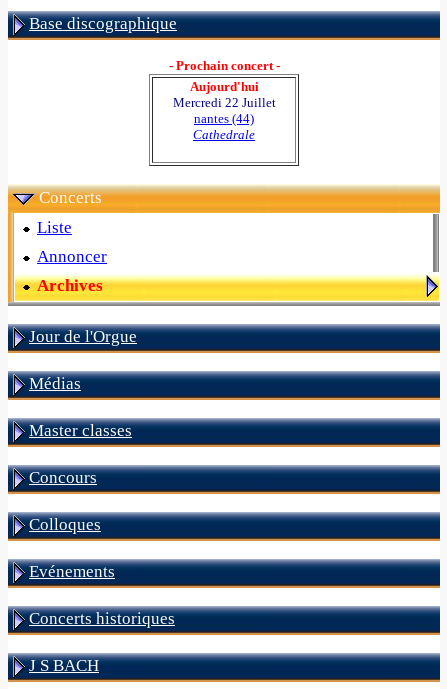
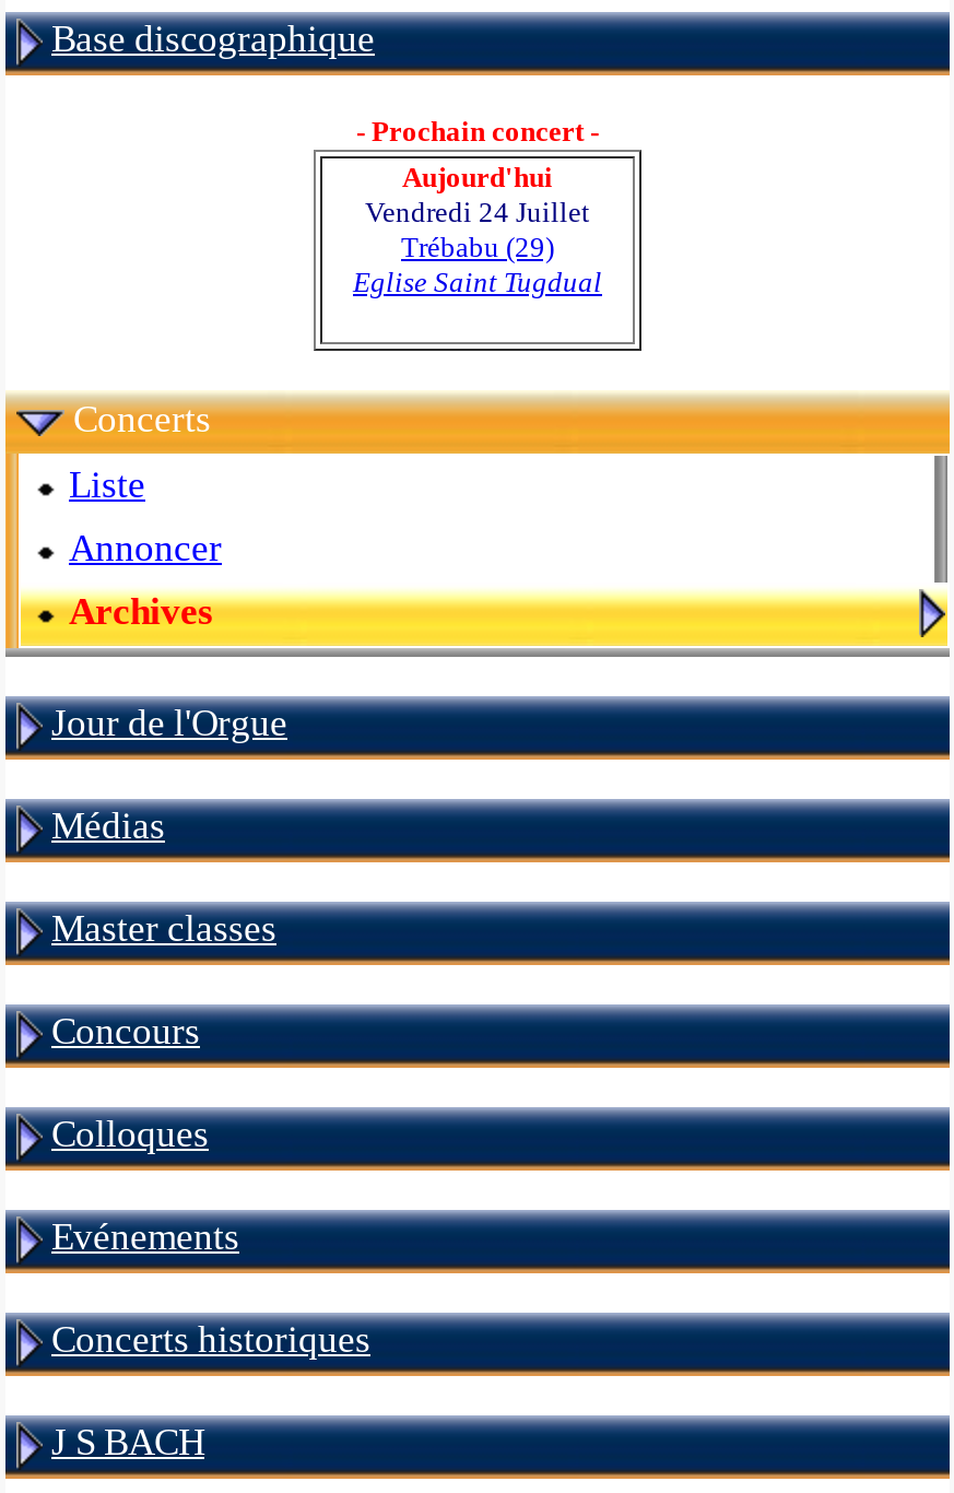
[172,95,275,142] Mercredi 22 Juillet | nantes (44) | Cathedrale -> [353,196,602,298] Vendredi 24 Juillet | Trébabu (29) | Eglise Saint Tugdual

